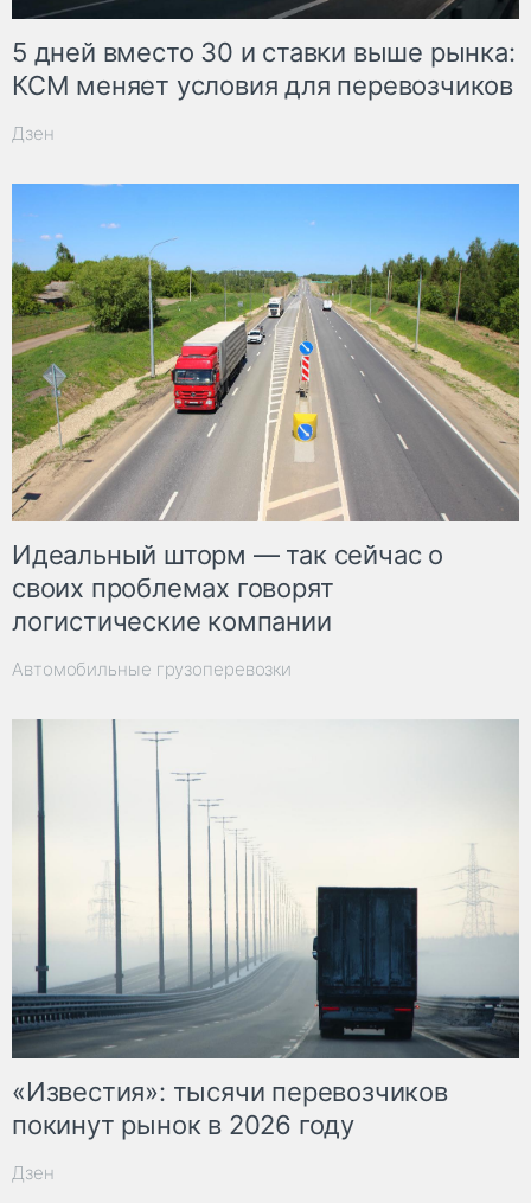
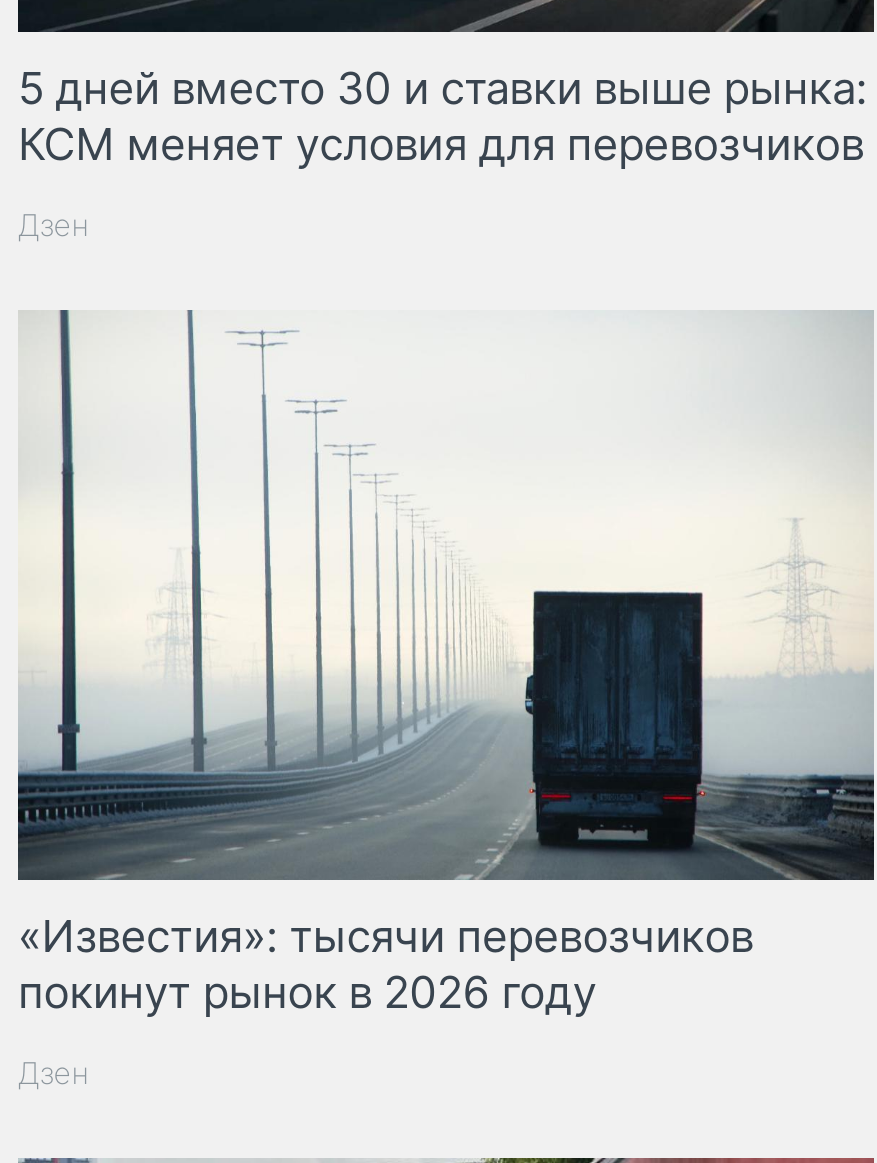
[11,183,520,681] [image] | Идеальный шторм — так сейчас о | своих проблемах говорят | логистические компании | Автомобильные грузоперевозки -> none

